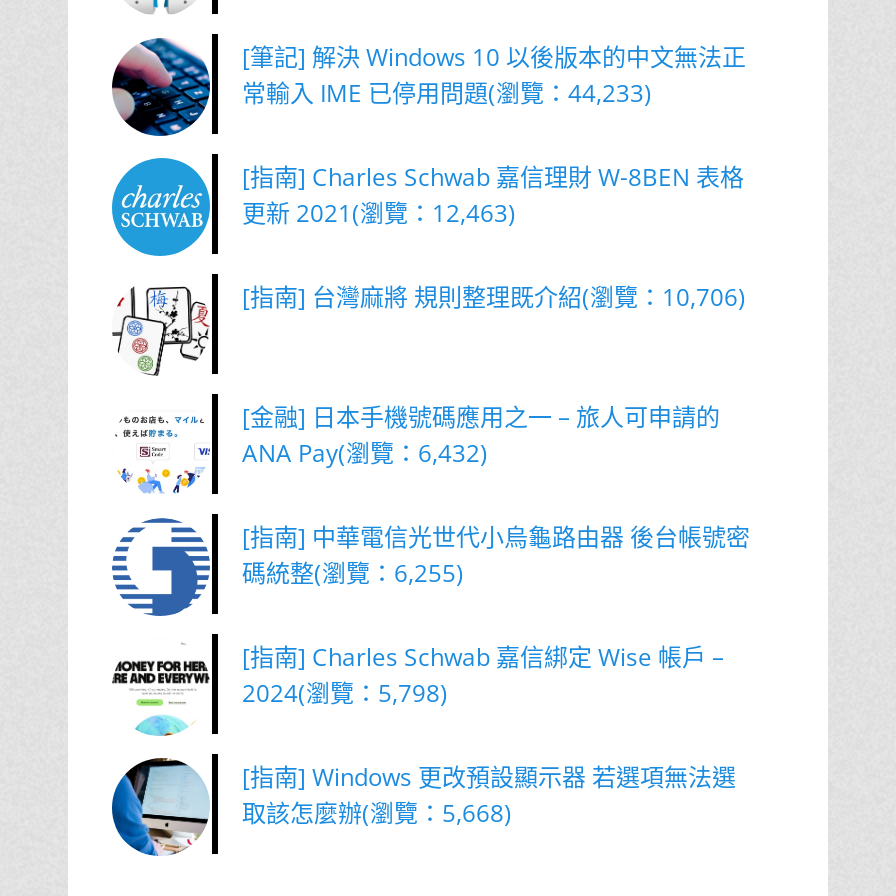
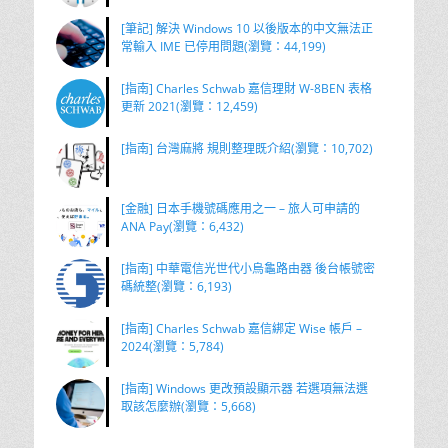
[242,76,652,110] 常輸入 IME 已停用問題(瀏覽：44,233) -> [121,38,326,55] 常輸入 IME 已停用問題(瀏覽：44,199)
[242,196,516,230] 更新 2021(瀏覽：12,463) -> [121,98,258,115] 更新 2021(瀏覽：12,459)
[242,280,746,314] [指南] 台灣麻將 規則整理既介紹(瀏覽：10,706) -> [121,140,373,157] [指南] 台灣麻將 規則整理既介紹(瀏覽：10,702)
[242,556,464,590] 碼統整(瀏覽：6,255) -> [121,278,232,295] 碼統整(瀏覽：6,193)
[242,676,448,710] 2024(瀏覽：5,798) -> [121,338,224,355] 2024(瀏覽：5,784)

